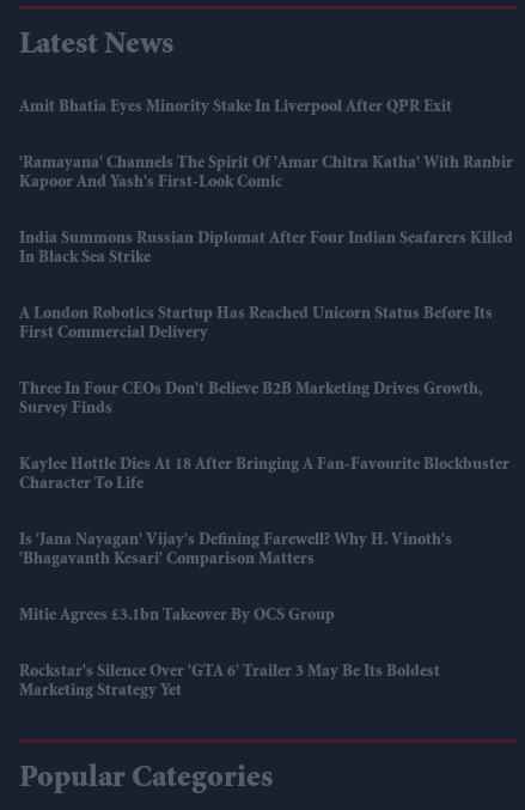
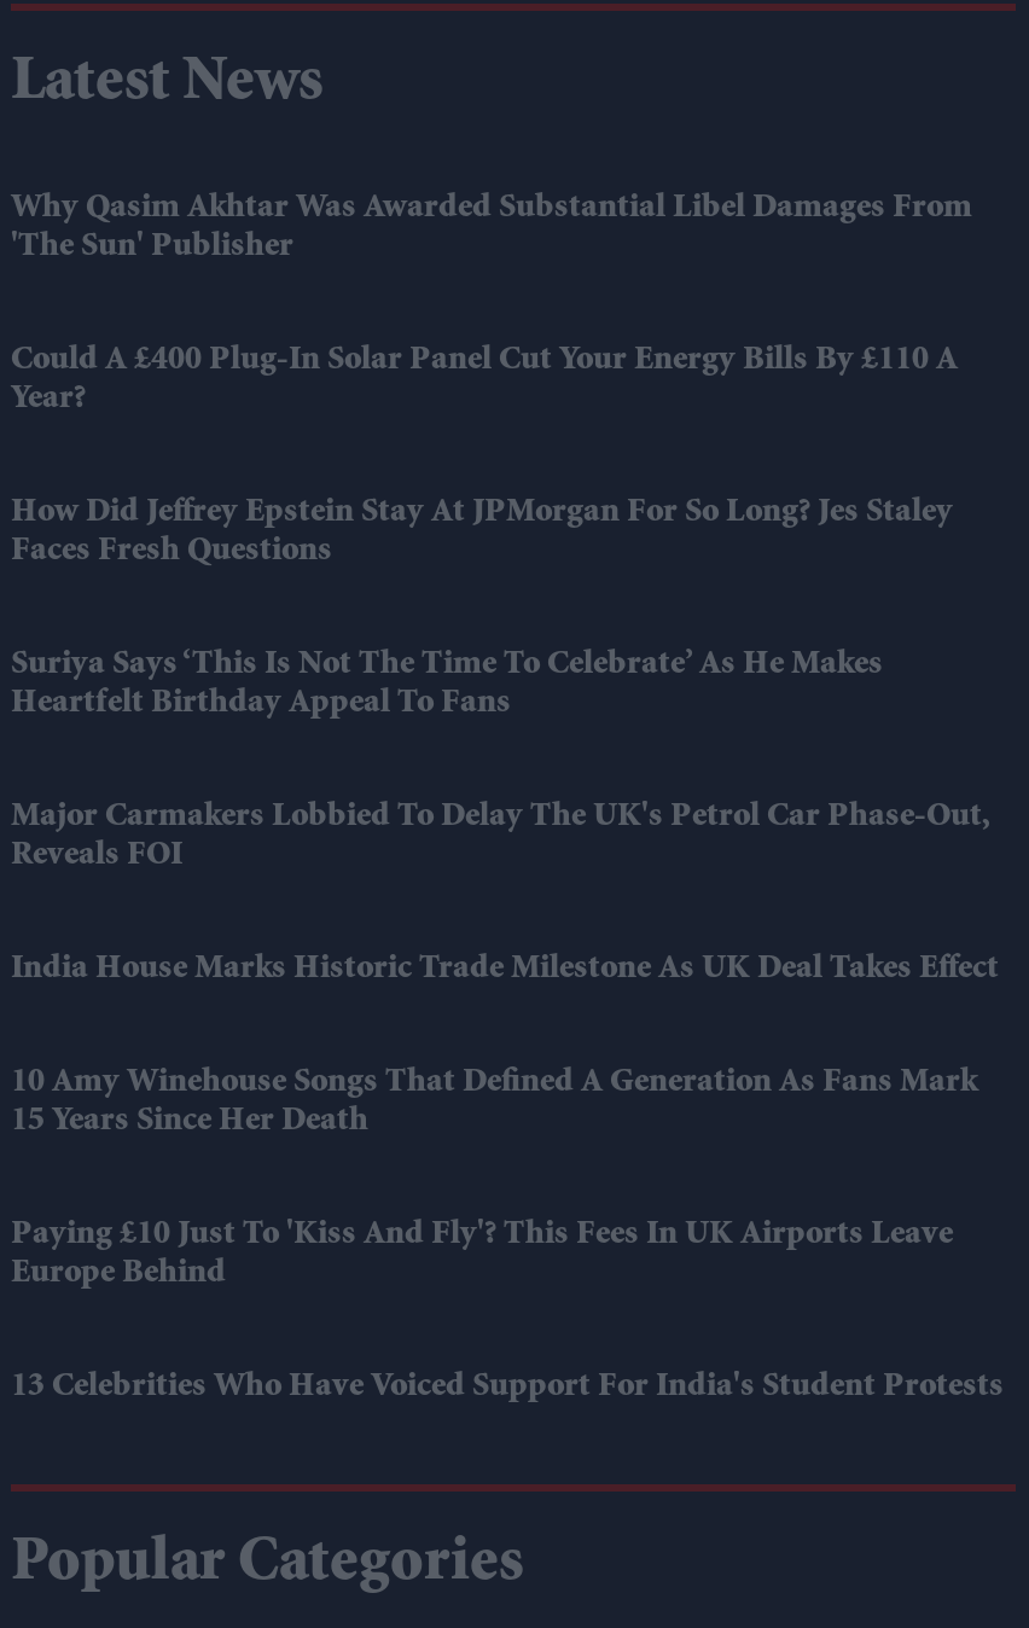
[19,99,452,116] Amit Bhatia Eyes Minority Stake In Liverpool After QPR Exit -> [11,192,972,265] Why Qasim Akhtar Was Awarded Substantial Libel Damages From | 'The Sun' Publisher
[19,155,513,191] 'Ramayana' Channels The Spirit Of 'Amar Chitra Katha' With Ranbir | Kapoor And Yash's First-Look Comic -> [11,344,958,417] Could A £400 Plug-In Solar Panel Cut Your Energy Bills By £110 A | Year?
[19,230,513,266] India Summons Russian Diplomat After Four Indian Seafarers Killed | In Black Sea Strike -> [11,497,953,569] How Did Jeffrey Epstein Stay At JPMorgan For So Long? Jes Staley | Faces Fresh Questions
[19,306,493,342] A London Robotics Startup Has Reached Unicorn Status Before Its | First Commercial Delivery -> [11,649,883,721] Suriya Says ‘this Is Not The Time To Celebrate’ As He Makes | Heartfelt Birthday Appeal To Fans
[19,381,482,417] Three In Four CEOs Don't Believe B2B Marketing Drives Growth, | Survey Finds -> [11,801,989,873] Major Carmakers Lobbied To Delay The UK's Petrol Car Phase-Out, | Reveals FOI
[19,457,509,492] Kaylee Hottle Dies At 18 After Bringing A Fan-Favourite Blockbuster | Character To Life -> [11,953,999,987] India House Marks Historic Trade Milestone As UK Deal Takes Effect
[19,532,452,568] Is 'Jana Nayagan' Vijay's Defining Farewell? Why H. Vinoth's | 'Bhagavanth Kesari' Comparison Matters -> [11,1067,977,1139] 10 Amy Winehouse Songs That Defined A Generation As Fans Mark | 15 Years Since Her Death
[19,607,335,624] Mitie Agrees £3.1bn Takeover By OCS Group -> [11,1219,953,1291] Paying £10 Just To 'kiss And Fly'? This Fees In UK Airports Leave | Europe Behind
[19,664,440,699] Rockstar's Silence Over 'GTA 6' Trailer 3 May Be Its Boldest | Marketing Strategy Yet -> [11,1371,1004,1405] 13 Celebrities Who Have Voiced Support For India's Student Protests

